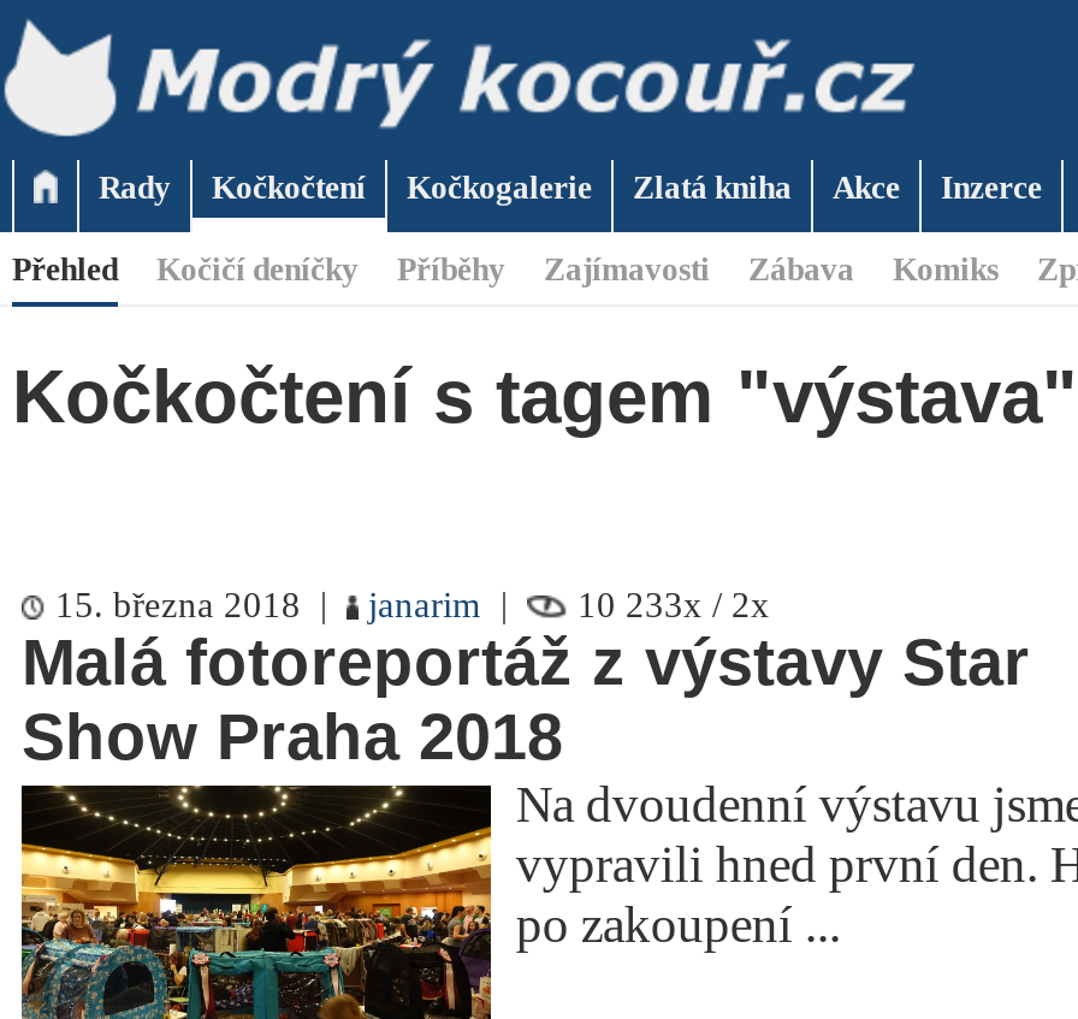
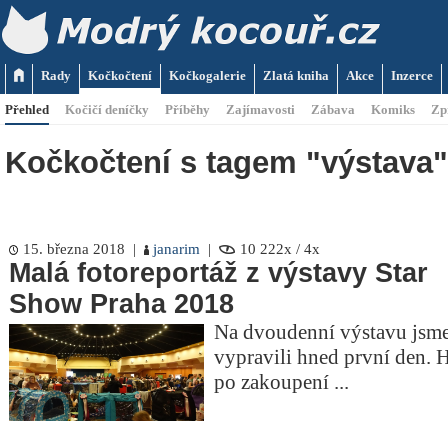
[577,586,770,624] 10 233x / 2x -> [240,241,320,257] 10 222x / 4x

